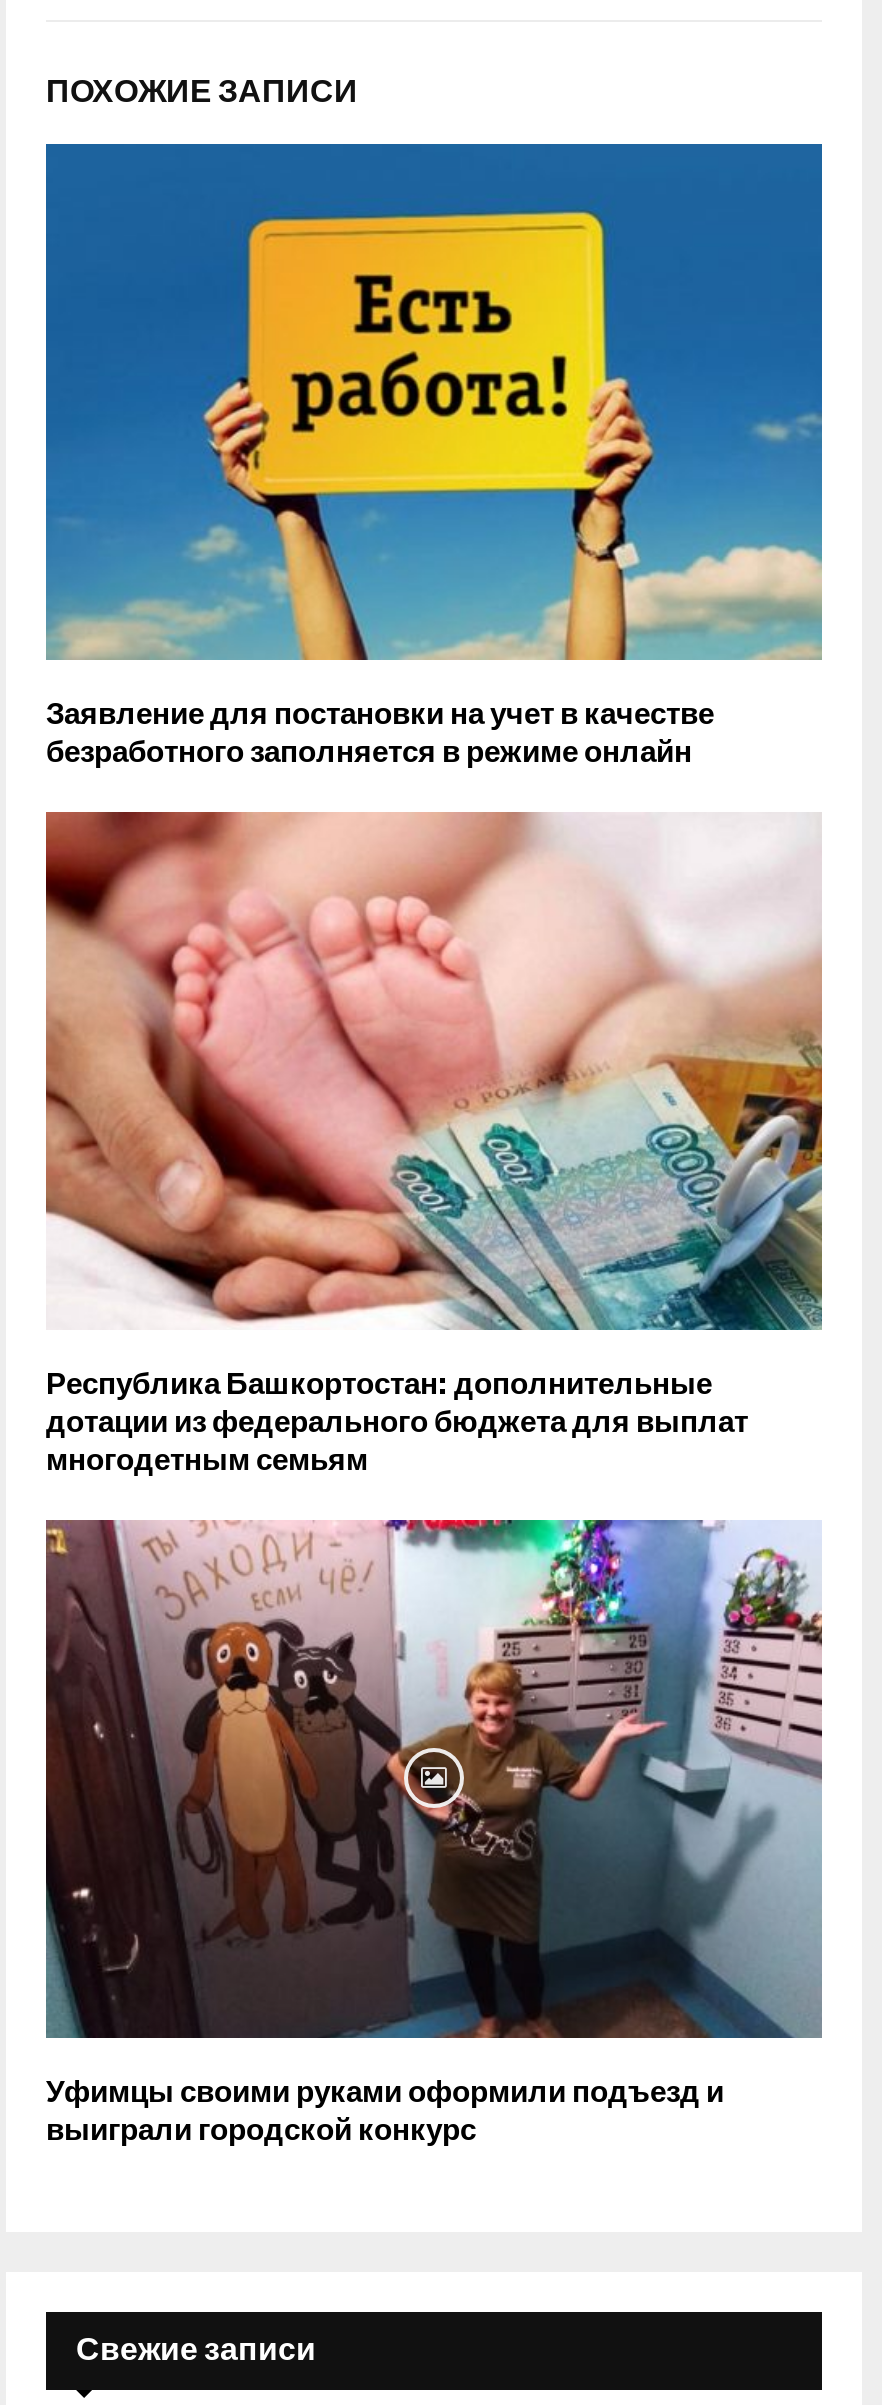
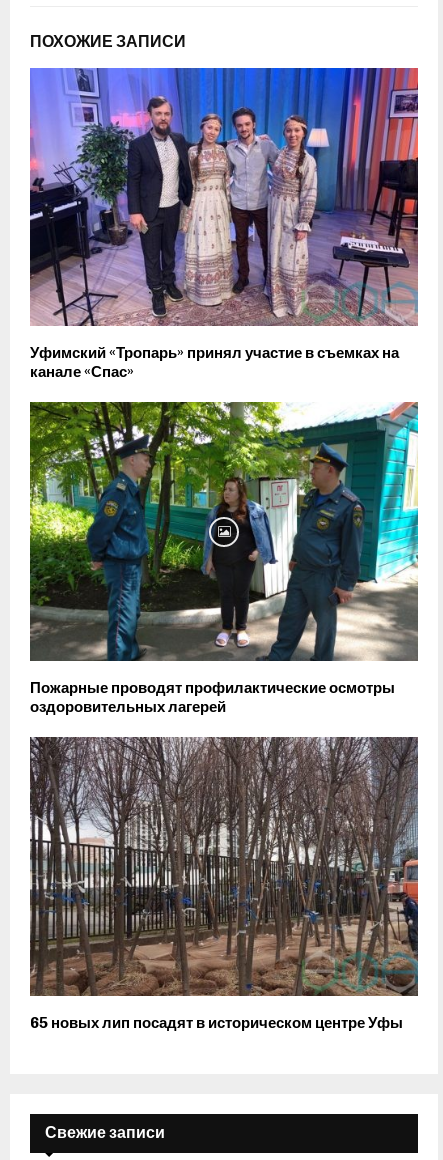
[44,142,824,771] [image] | Заявление для постановки на учет в качестве | безработного заполняется в режиме онлайн -> [29,67,419,381] [image] | Уфимский «Тропарь» принял участие в съемках на | канале «Спас»
[44,816,824,1478] [image] | Республика Башкортостан: дополнительные | дотации из федерального бюджета для выплат | многодетным семьям -> [29,401,419,716] [image] | Пожарные проводят профилактические осмотры | оздоровительных лагерей
[44,1518,822,2147] [image] | Уфимцы своими руками оформили подъезд и | выиграли городской конкурс -> [30,736,419,1032] [image] | 65 новых лип посадят в историческом центре Уфы

